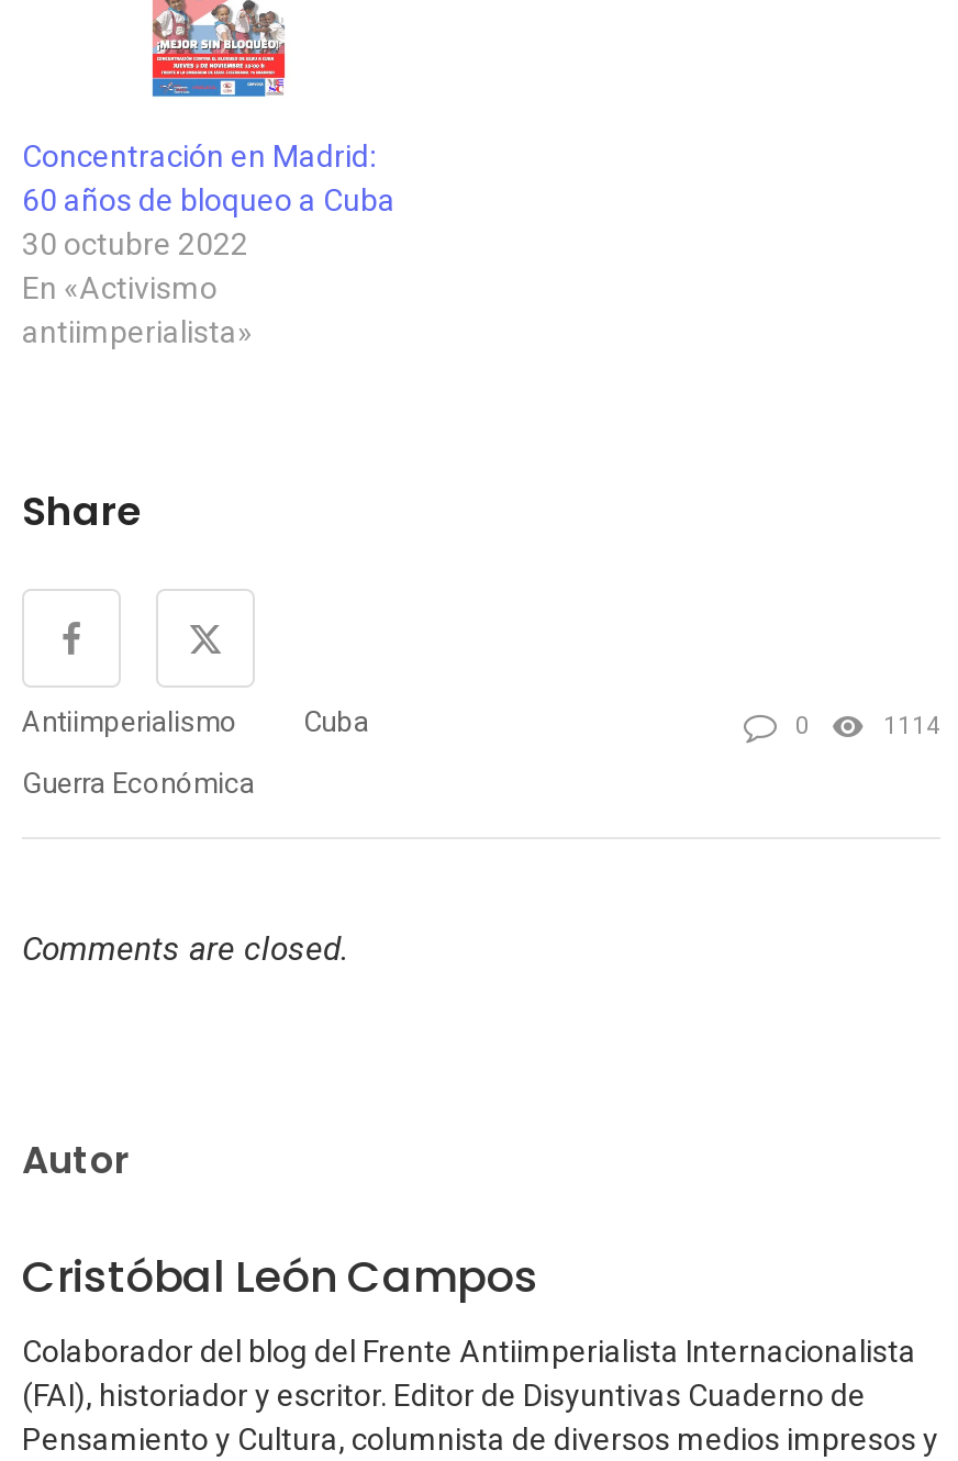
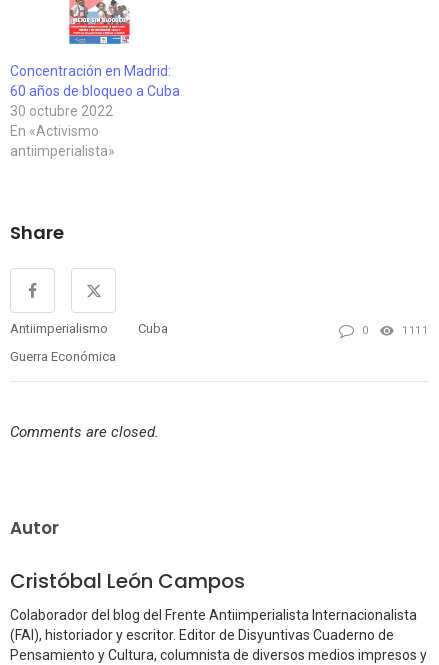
[883,711,940,740] 1114 -> [402,324,428,337] 1111

